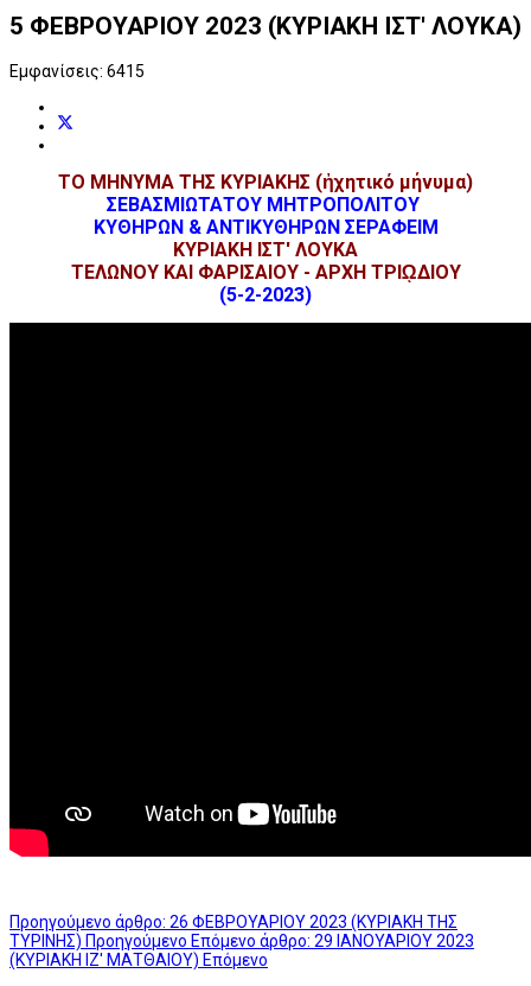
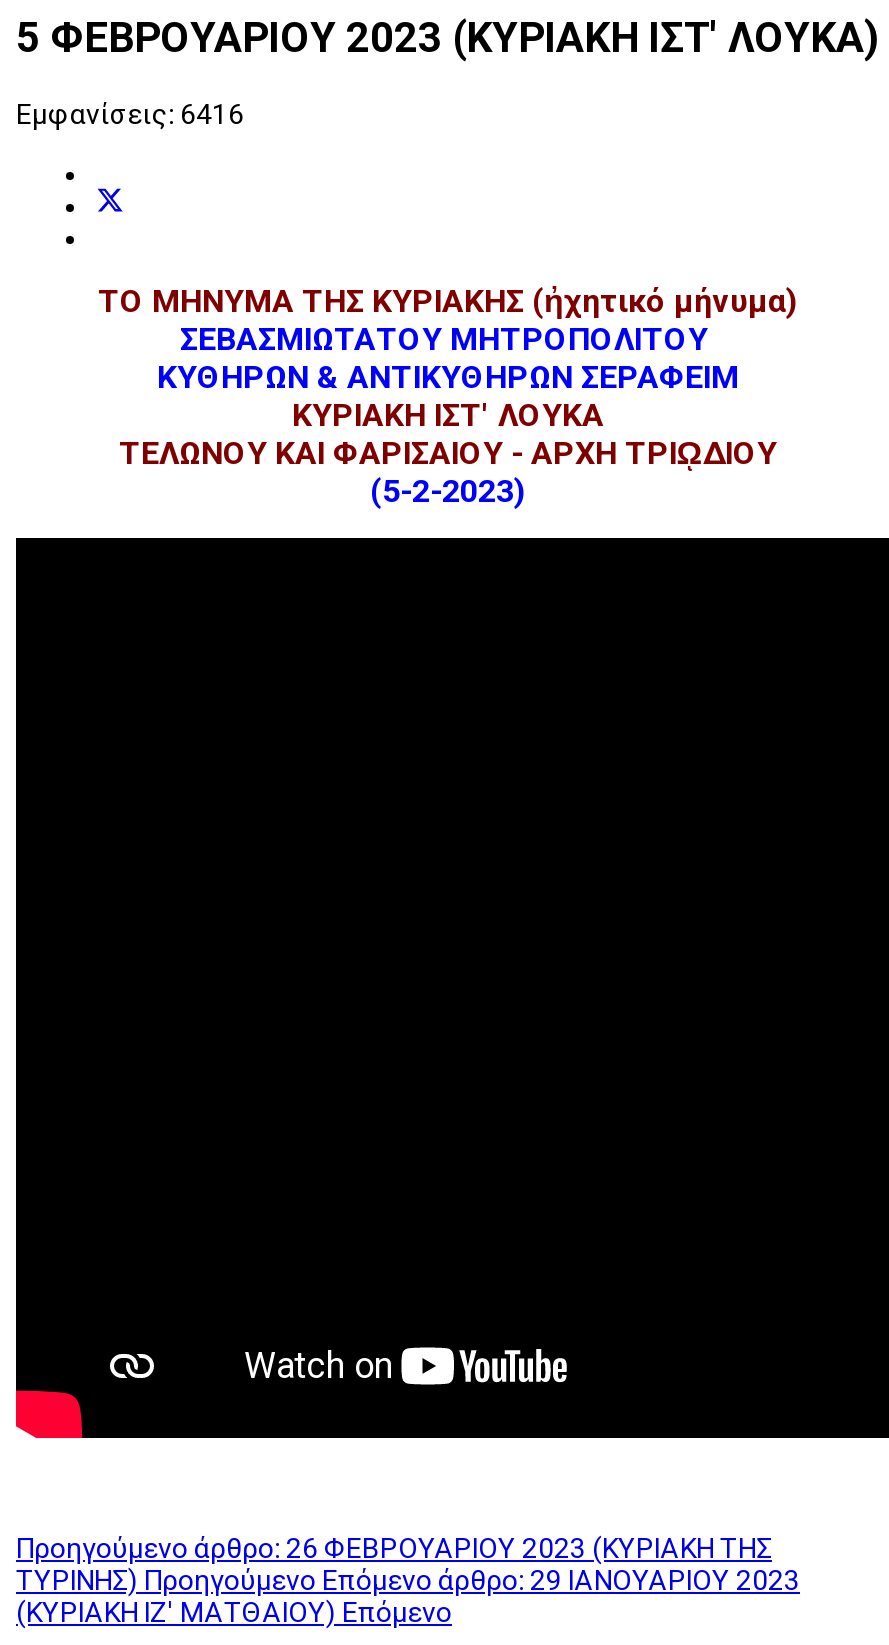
[9,61,145,80] Εμφανίσεις: 6415 -> [16,97,244,129] Εμφανίσεις: 6416

